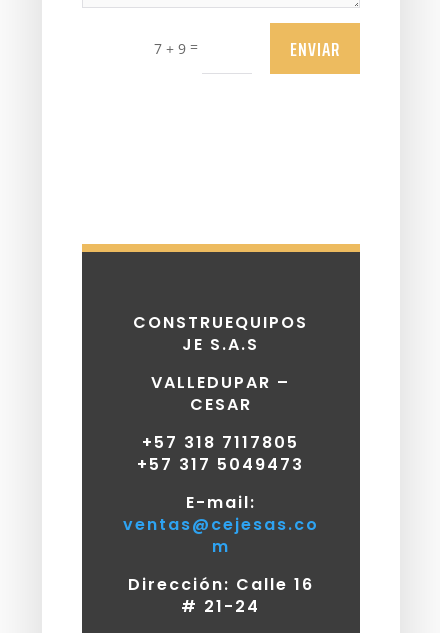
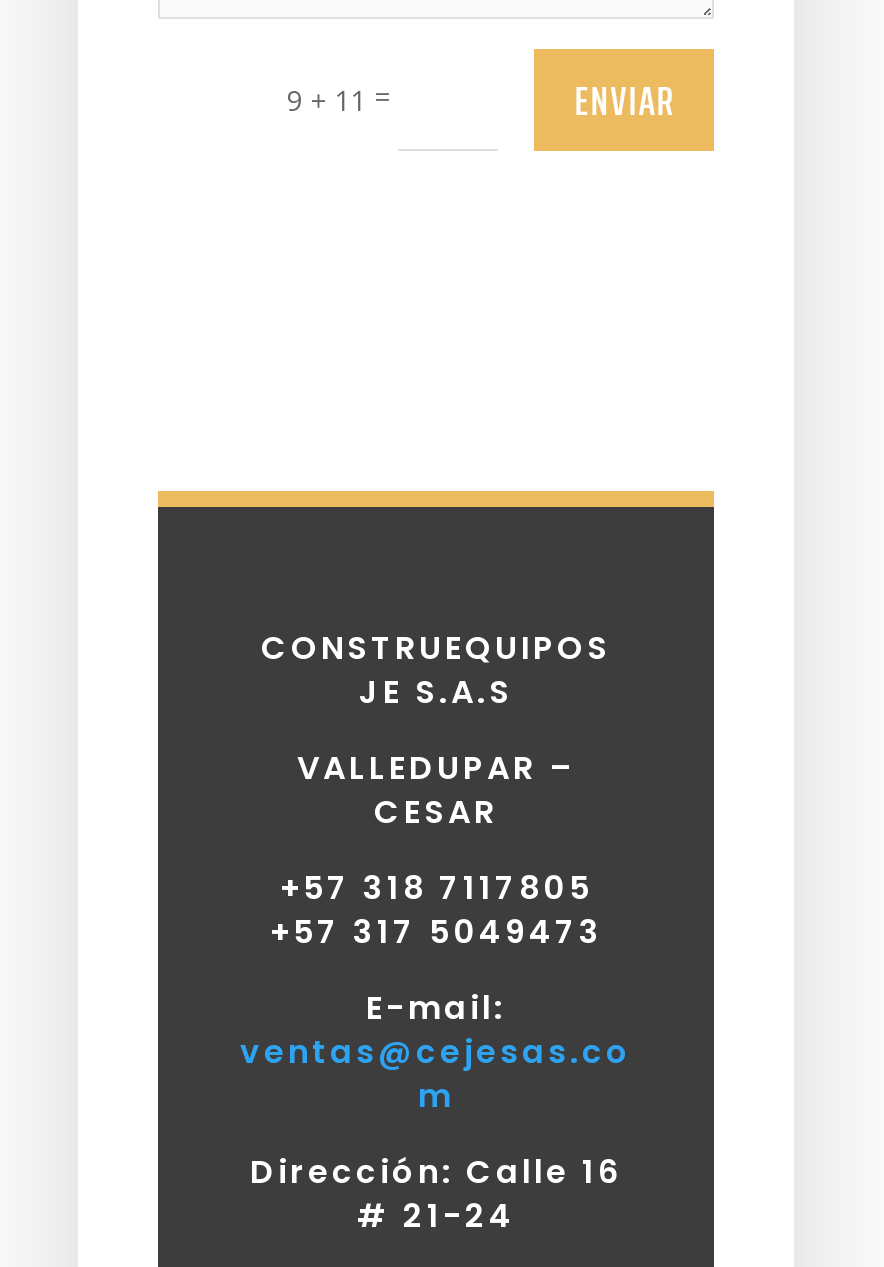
[154,37,202,58] 7 + 9 = -> [286,78,398,119] 9 + 11 =

